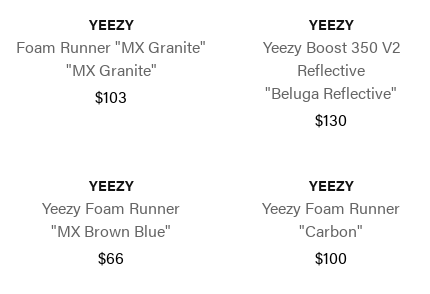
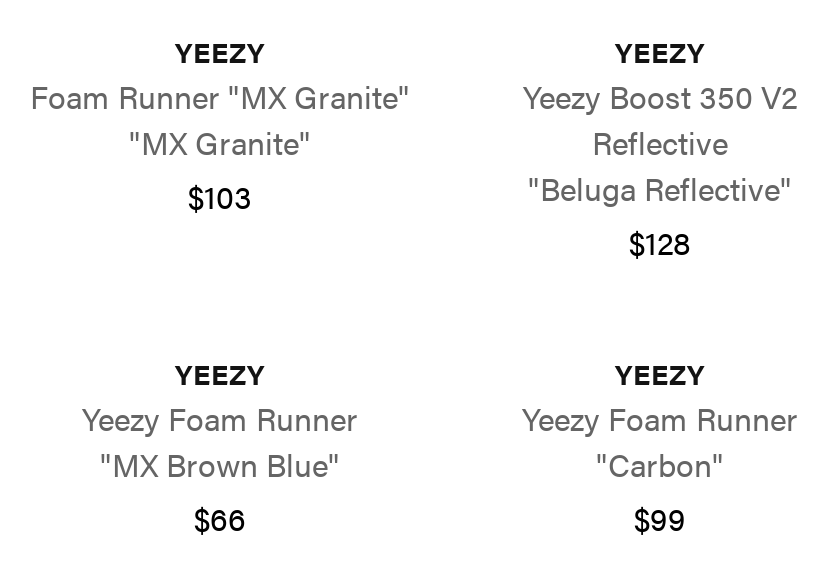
[315,108,347,131] $130 -> [629,219,691,265] $128
[315,246,347,269] $100 -> [634,495,686,541] $99

